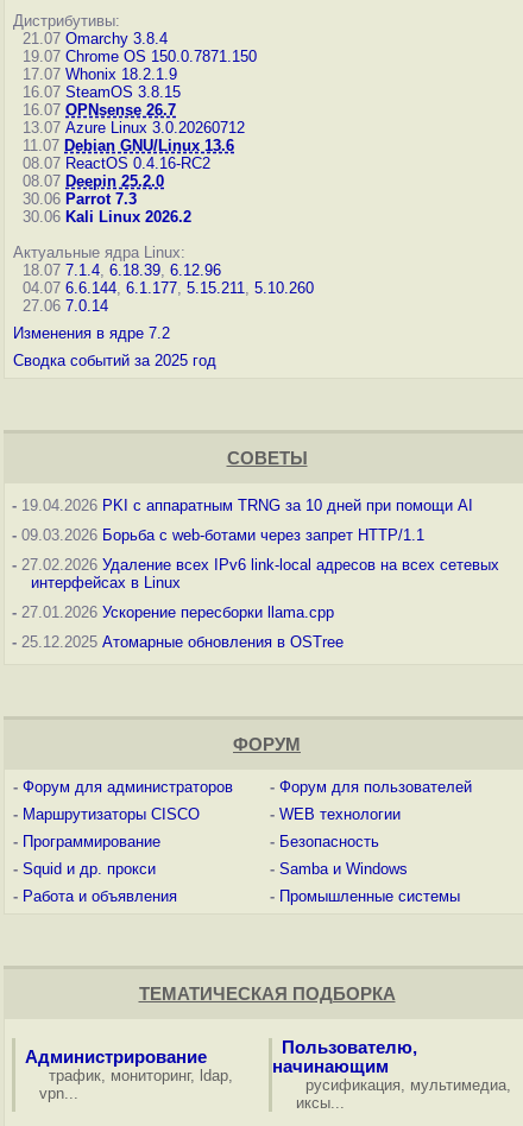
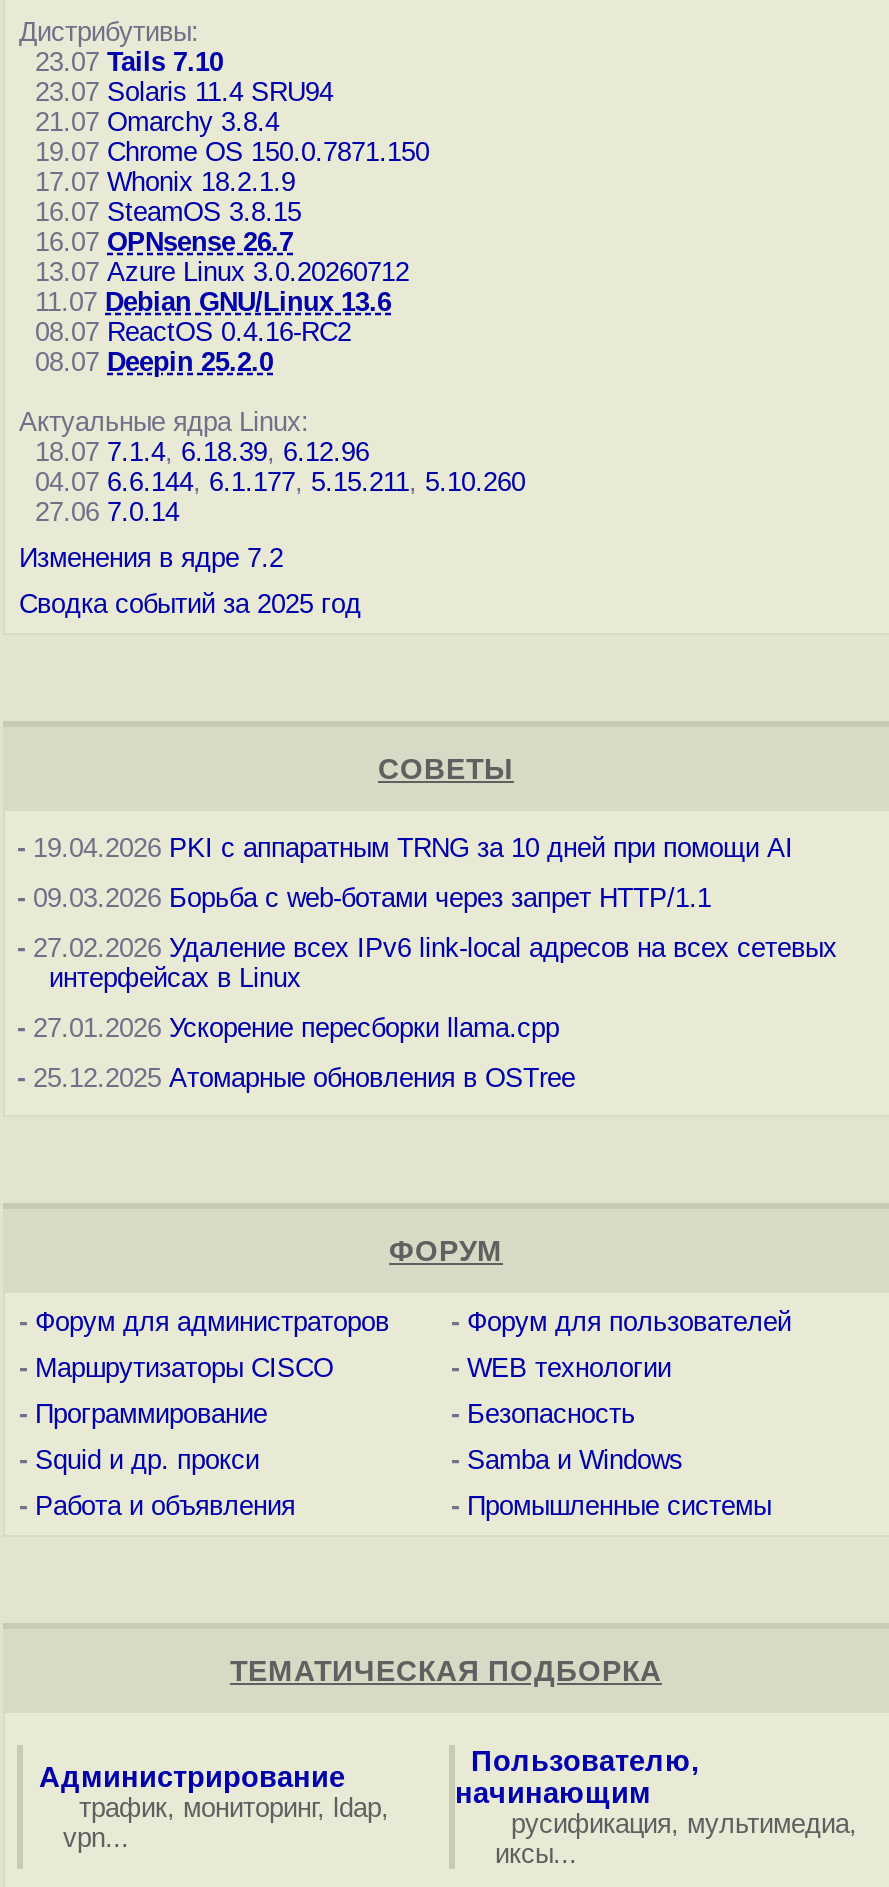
none -> [19,47,333,107] 23.07 Tails 7.10 | 23.07 Solaris 11.4 SRU94
moved [13,30,257,190] -> [19,107,429,377]: 21.07 Omarchy 3.8.4 | 19.07 Chrome OS 150.0.7871.150 | 17.07 Whonix 18.2.1.9 | ... | 08.07 ReactOS 0.4.16-RC2 | 08.07 Deepin 25.2.0
[13,190,191,226] 30.06 Parrot 7.3 | 30.06 Kali Linux 2026.2 -> none

